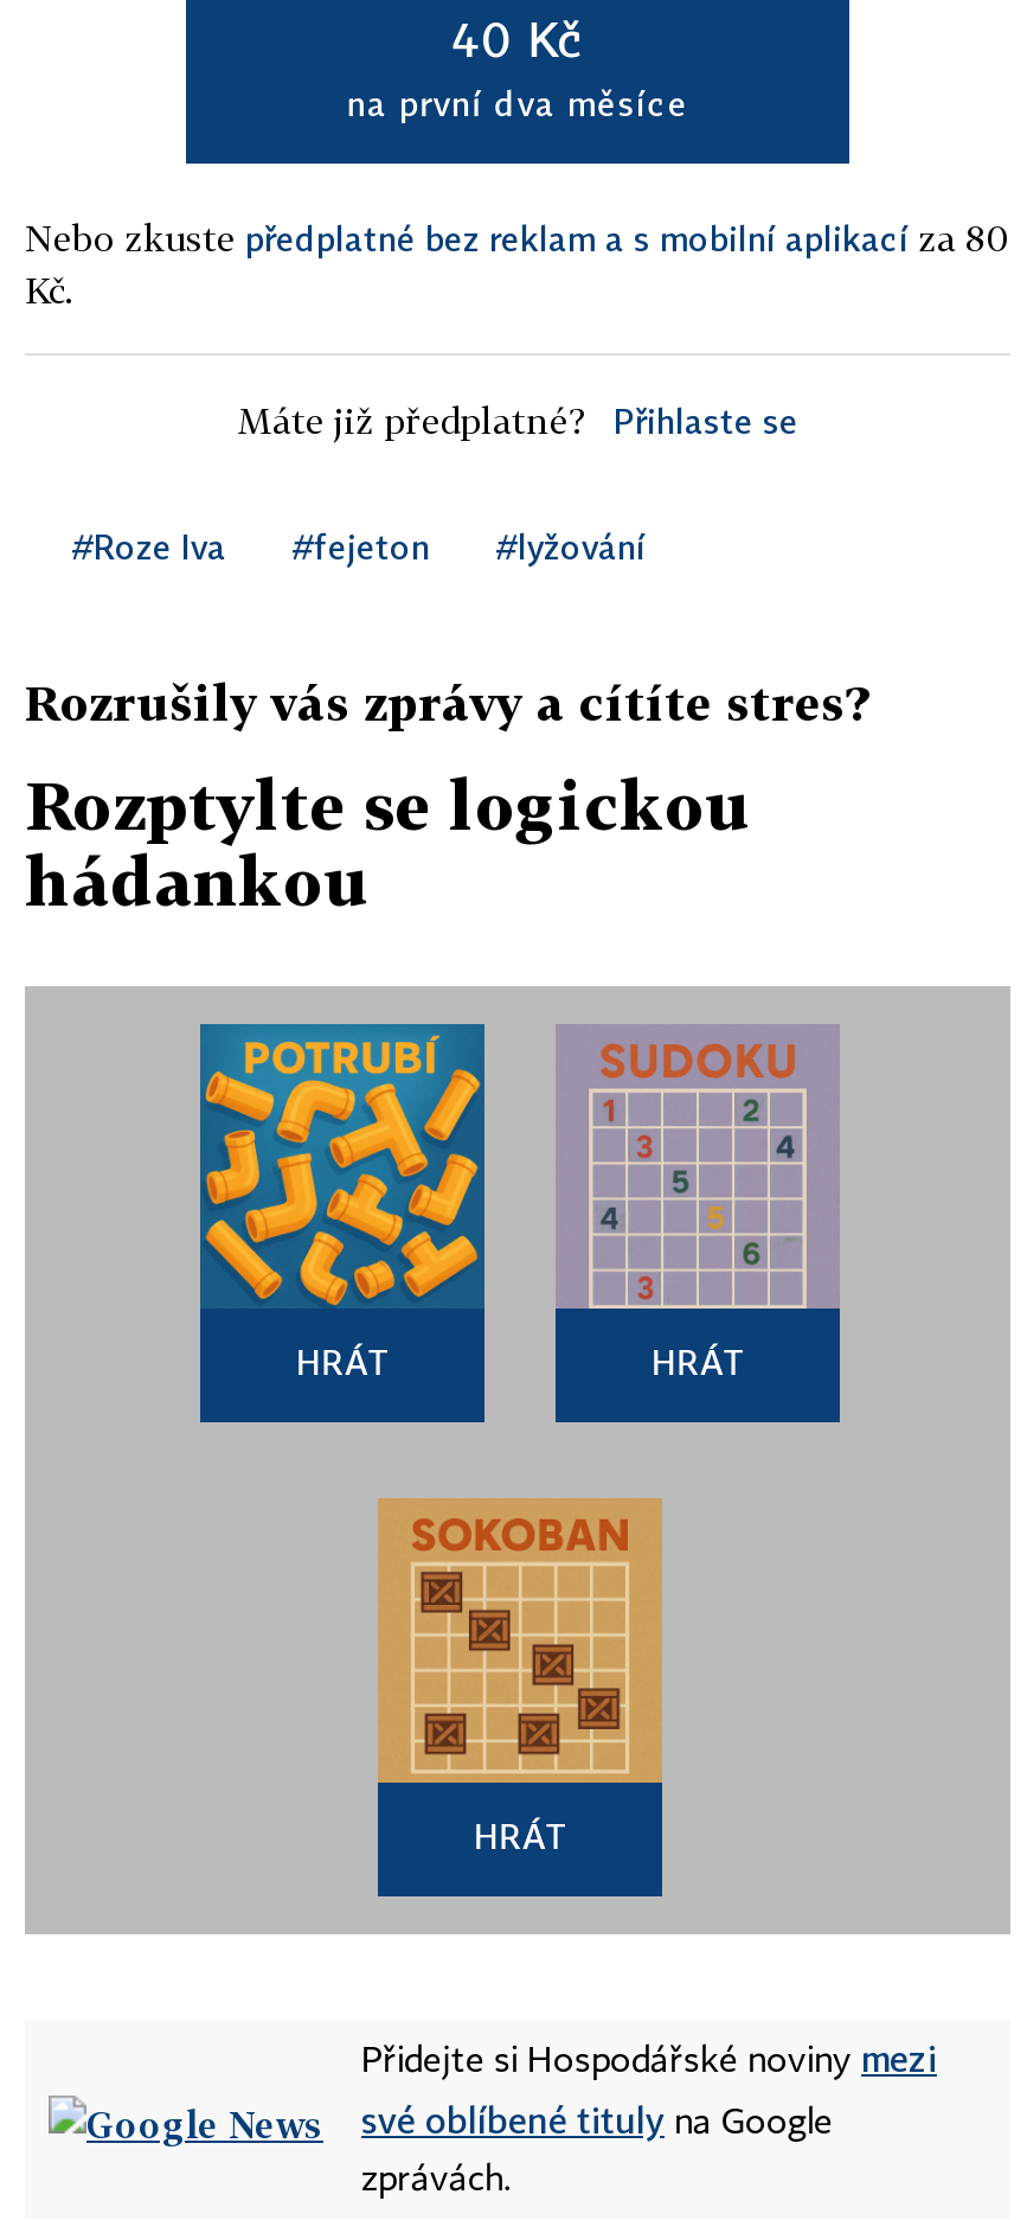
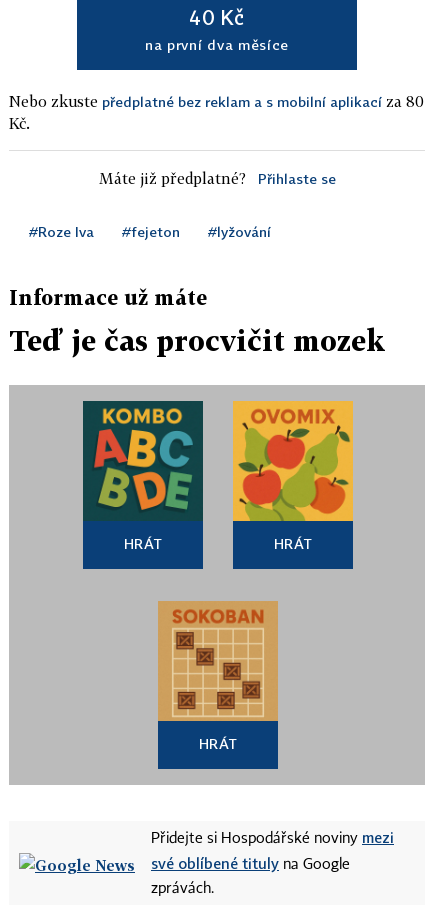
[25,673,868,730] Rozrušily vás zprávy a cítíte stres? -> [9,285,207,309] Informace už máte
[25,766,752,920] Rozptylte se logickou | hádankou -> [9,324,385,357] Teď je čas procvičit mozek
[200,1024,484,1306] [image] -> [83,401,203,521] [image]
[556,1024,840,1311] [image] -> [232,400,354,522] [image]

